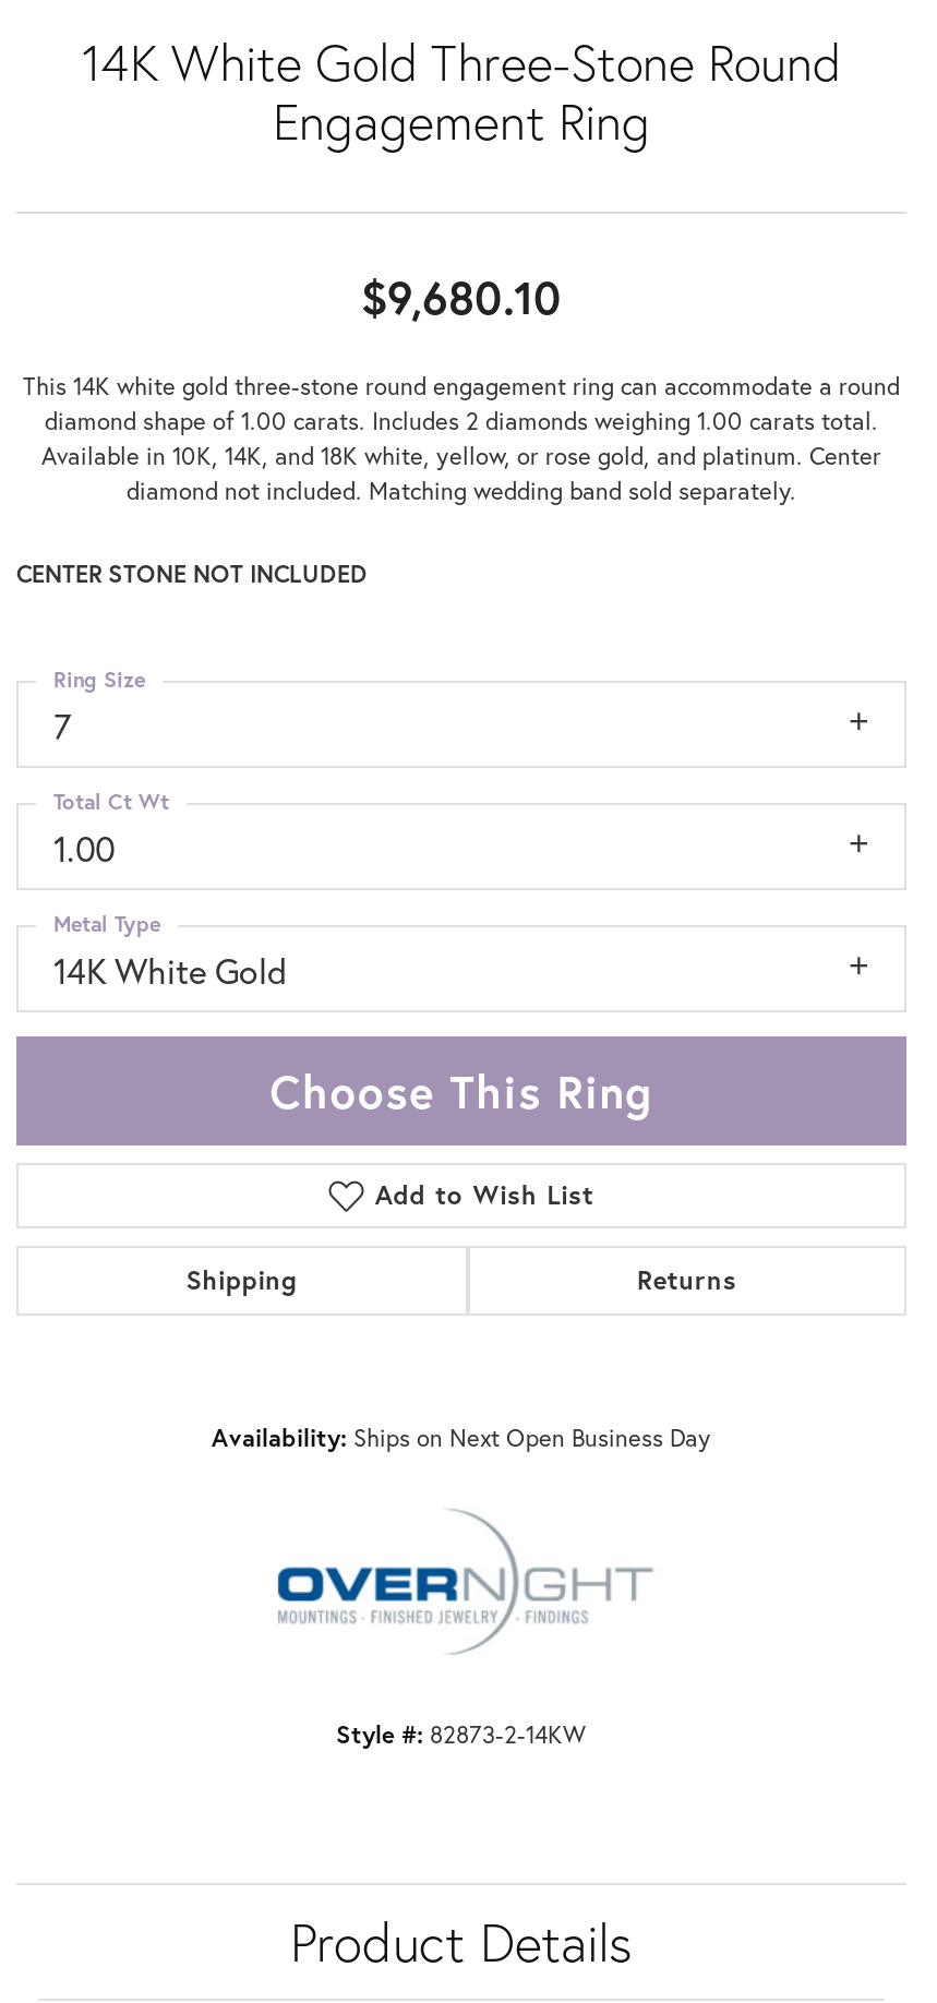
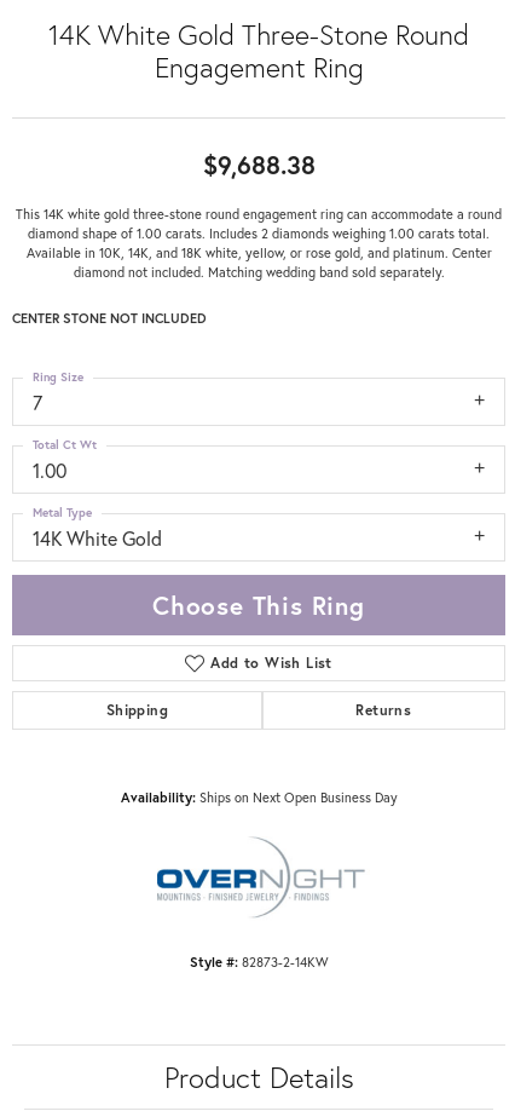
[361,267,562,328] $9,680.10 -> [202,148,315,182] $9,688.38

